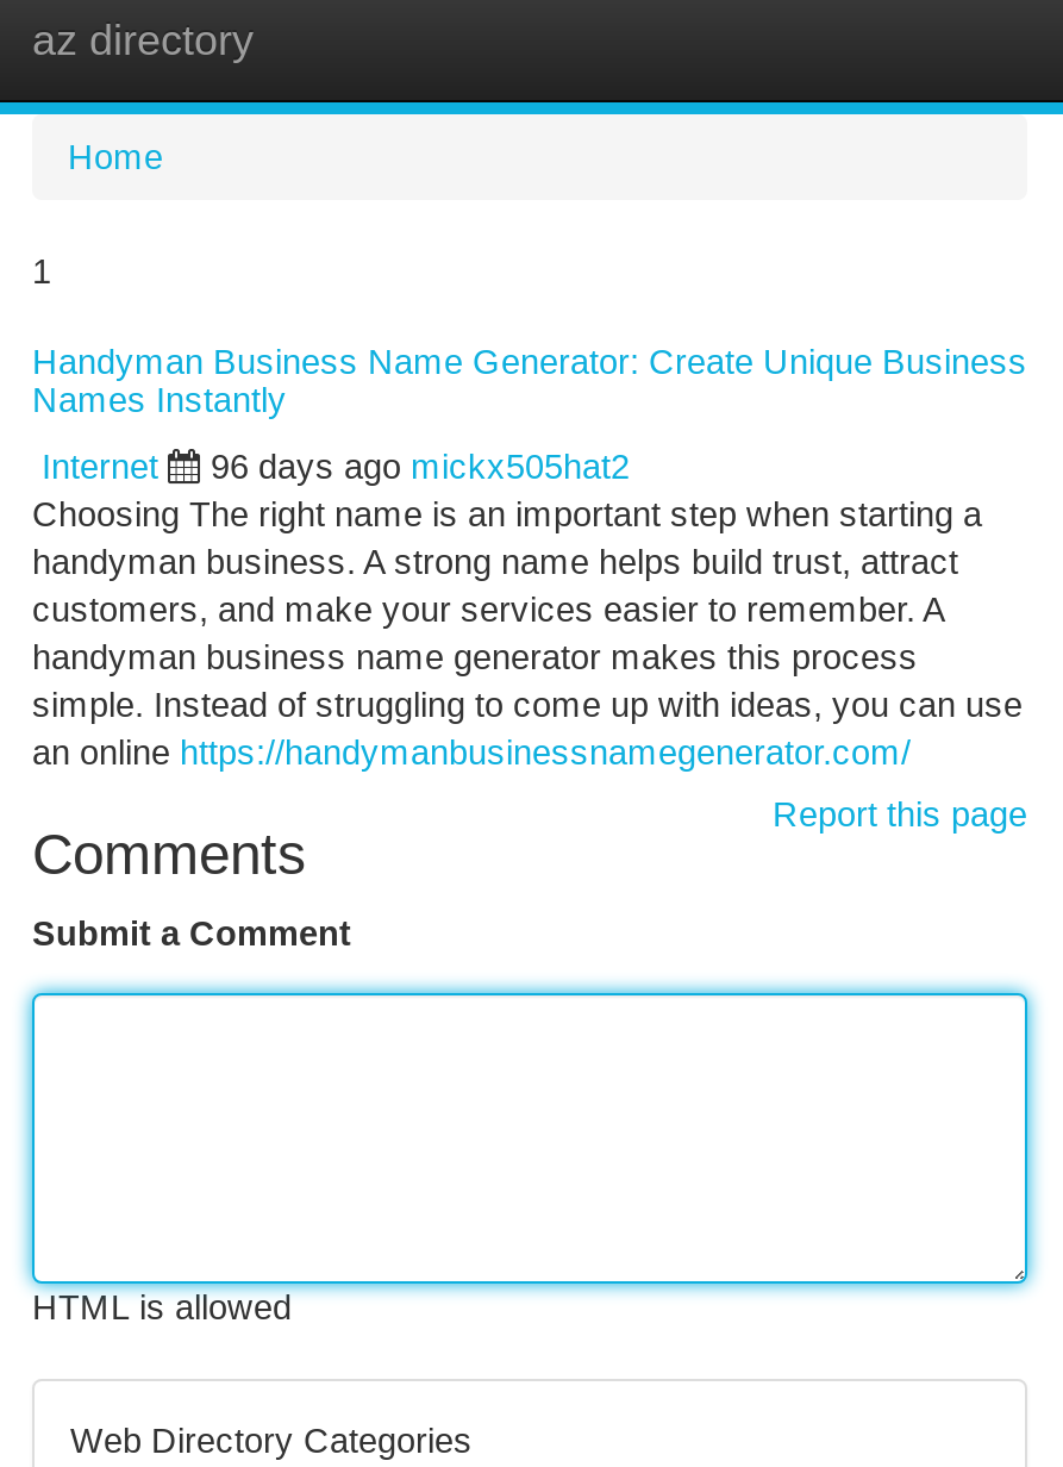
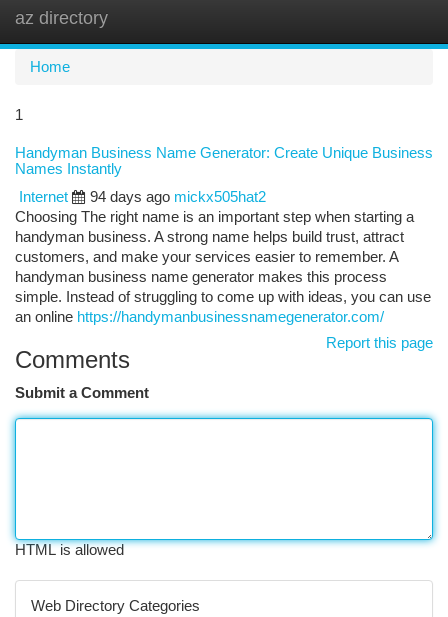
[211,448,630,486] 96 days ago mickx505hat2 -> [90,189,266,205] 94 days ago mickx505hat2

